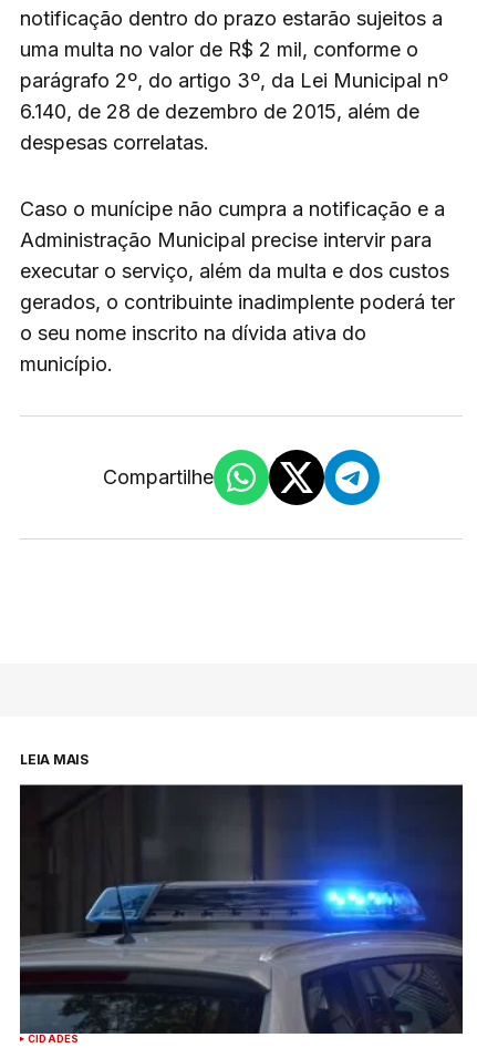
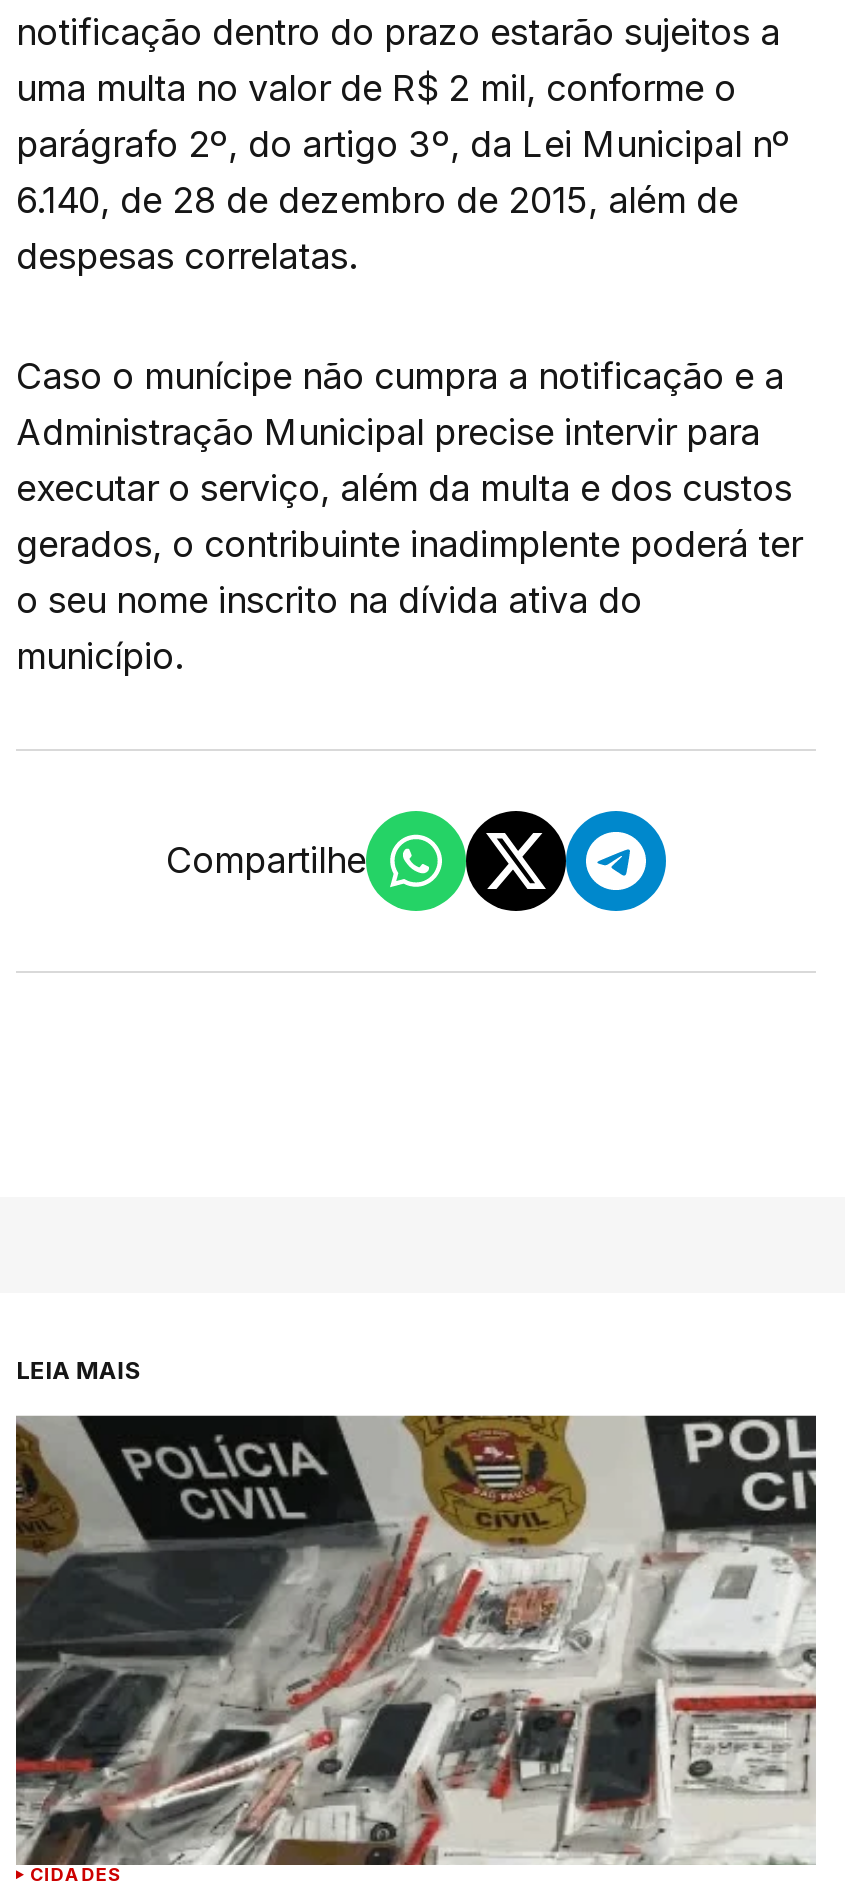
[19,784,464,1035] [image] -> [14,1415,818,1867] [image]

